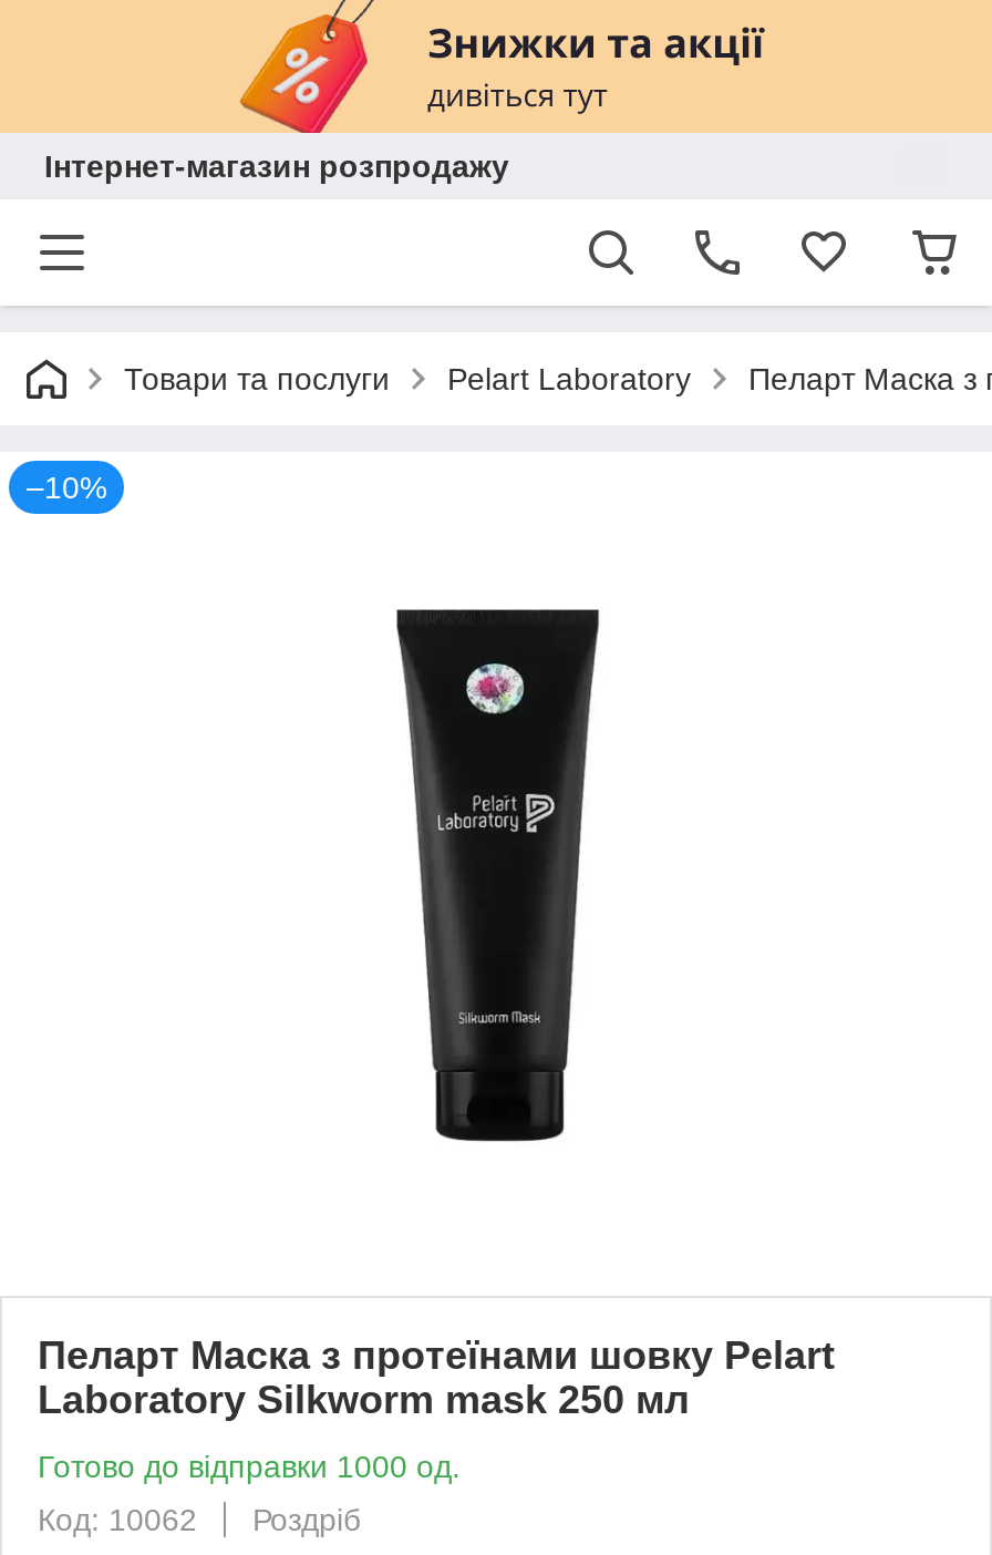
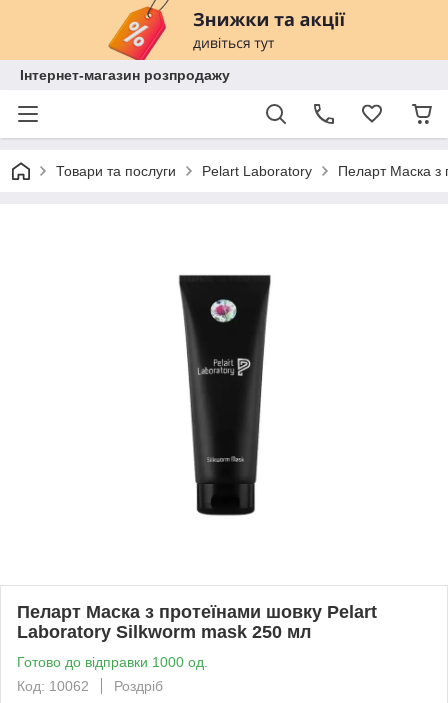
[27,470,106,505] –10% -> none

